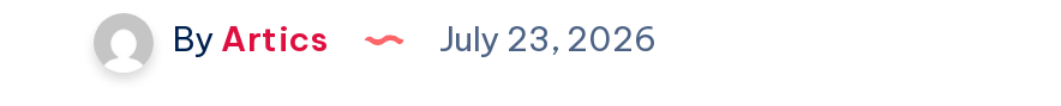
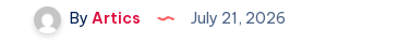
[432,19,655,62] July 23, 2026 -> [188,9,286,28] July 21, 2026

